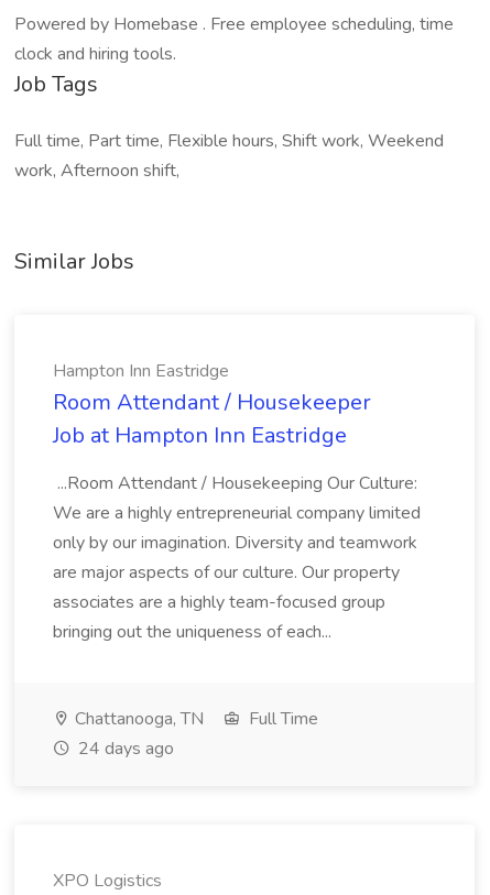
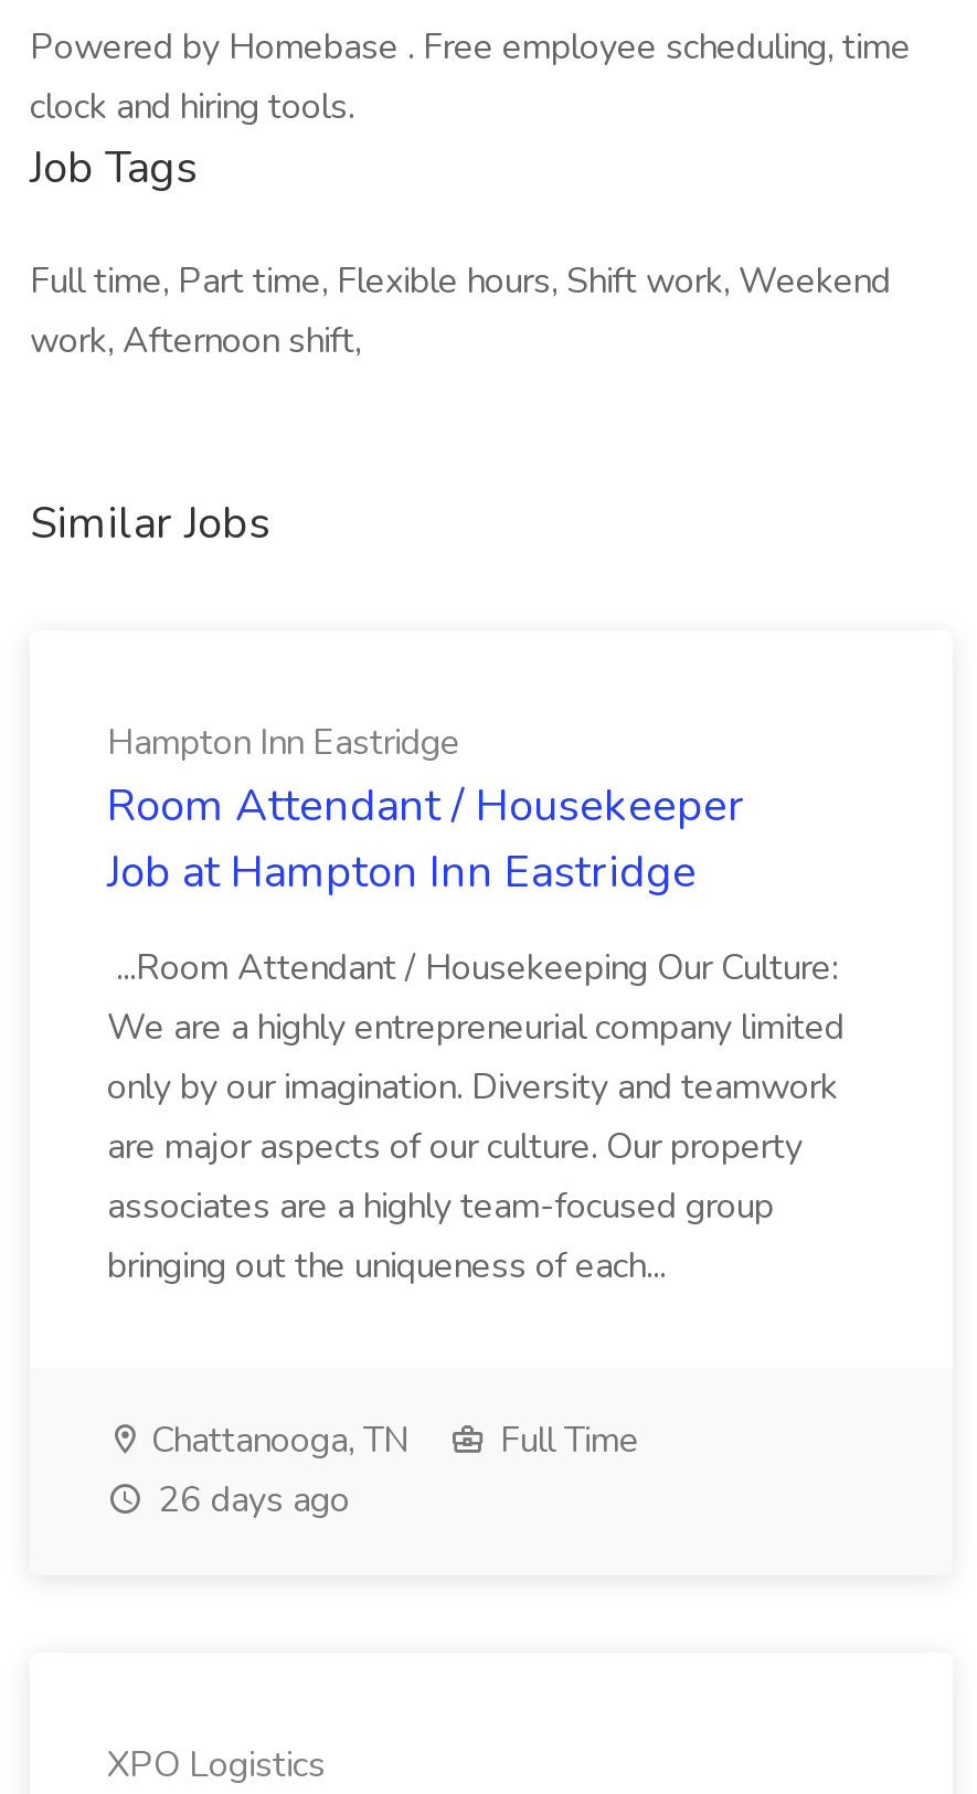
[74,736,174,761] 24 days ago -> [149,1476,350,1525] 26 days ago

